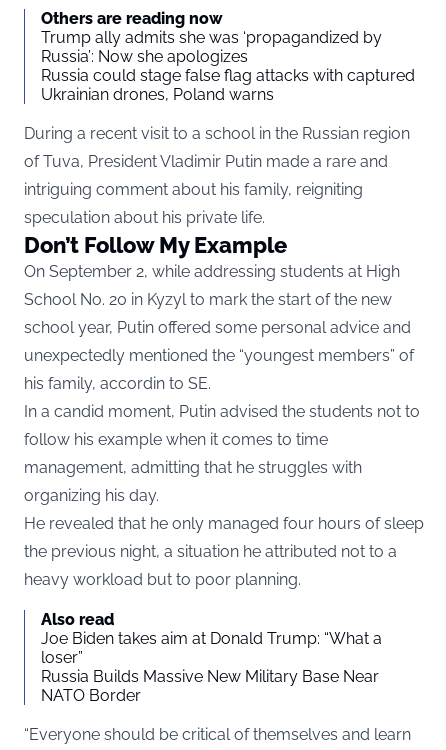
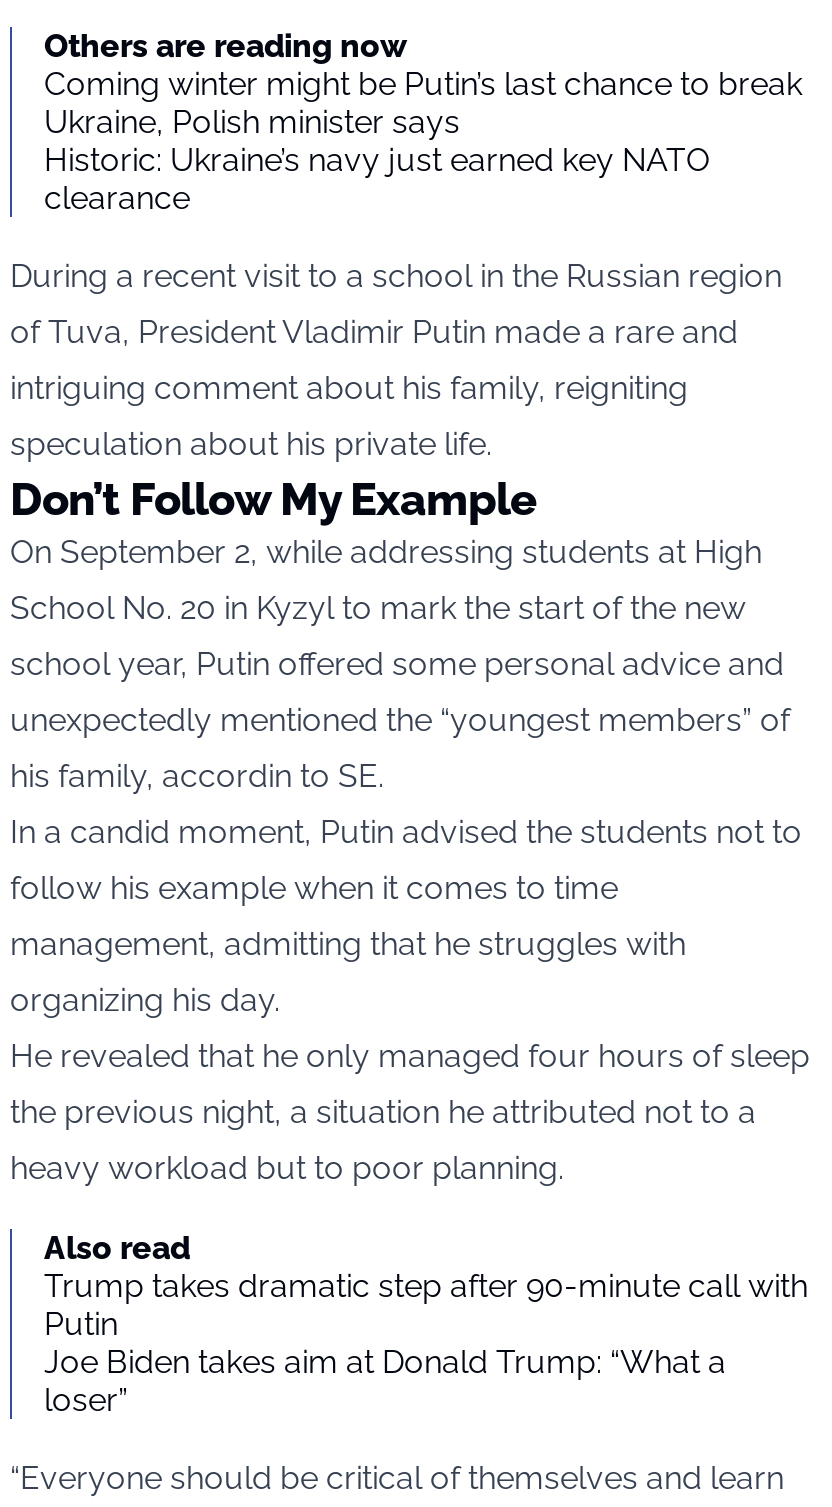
[41,28,415,104] Trump ally admits she was ‘propagandized by | Russia’: Now she apologizes | Russia could stage false flag attacks with captured | Ukrainian drones, Poland warns -> [44,65,802,217] Coming winter might be Putin’s last chance to break | Ukraine, Polish minister says | Historic: Ukraine’s navy just earned key NATO | clearance
none -> [44,1267,808,1343] Trump takes dramatic step after 90-minute call with | Putin
moved [41,629,382,667] -> [44,1343,726,1419]: Joe Biden takes aim at Donald Trump: “What a | loser”
[41,667,379,705] Russia Builds Massive New Military Base Near | NATO Border -> none

